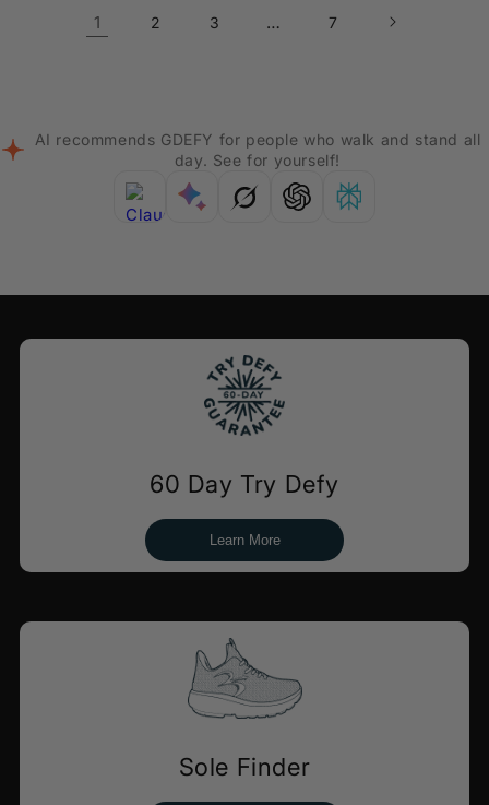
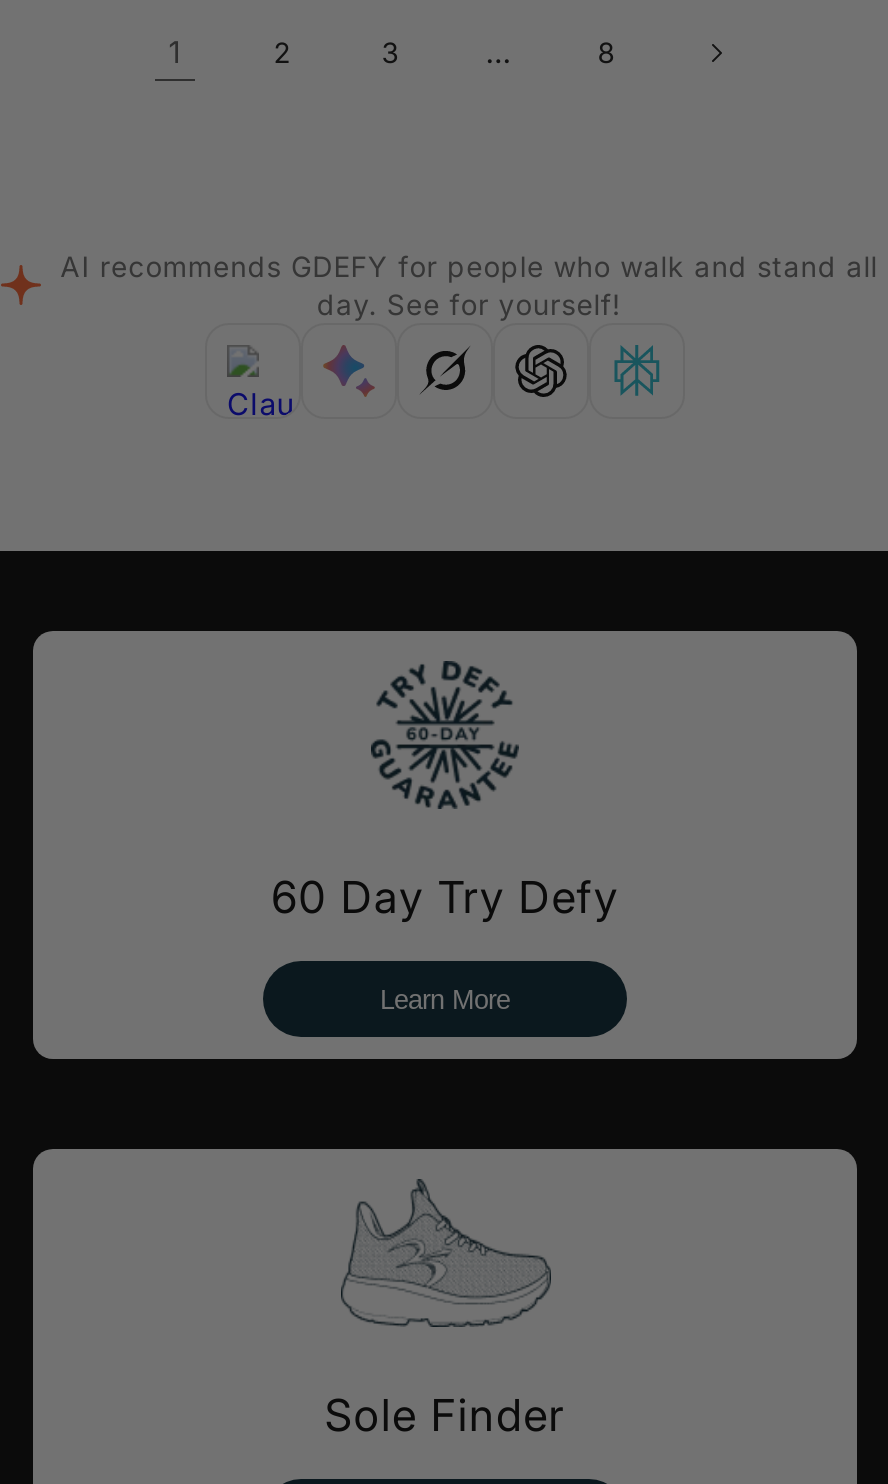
[328,13,338,31] 7 -> [597,35,617,69] 8

